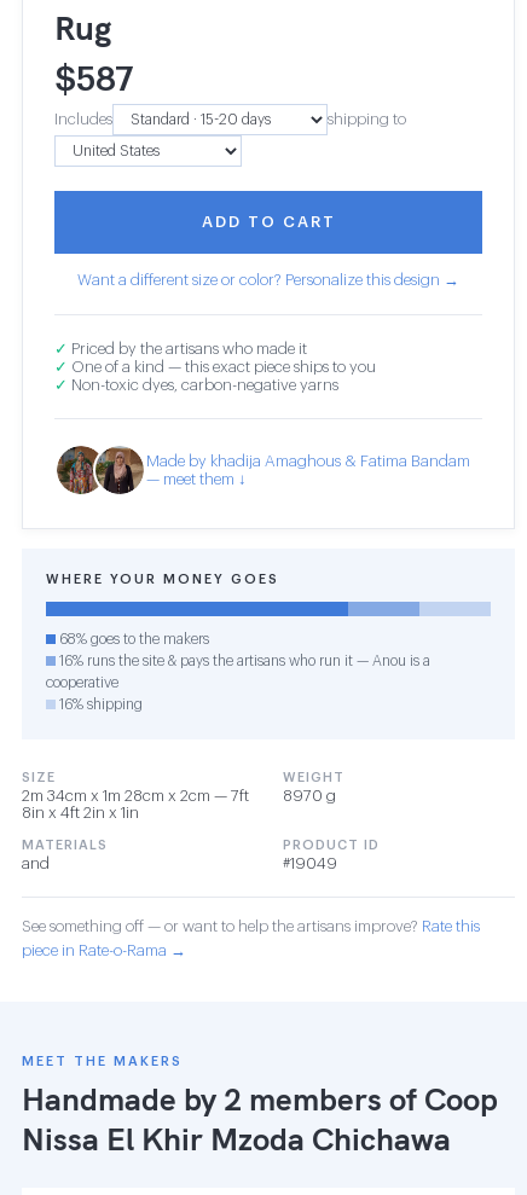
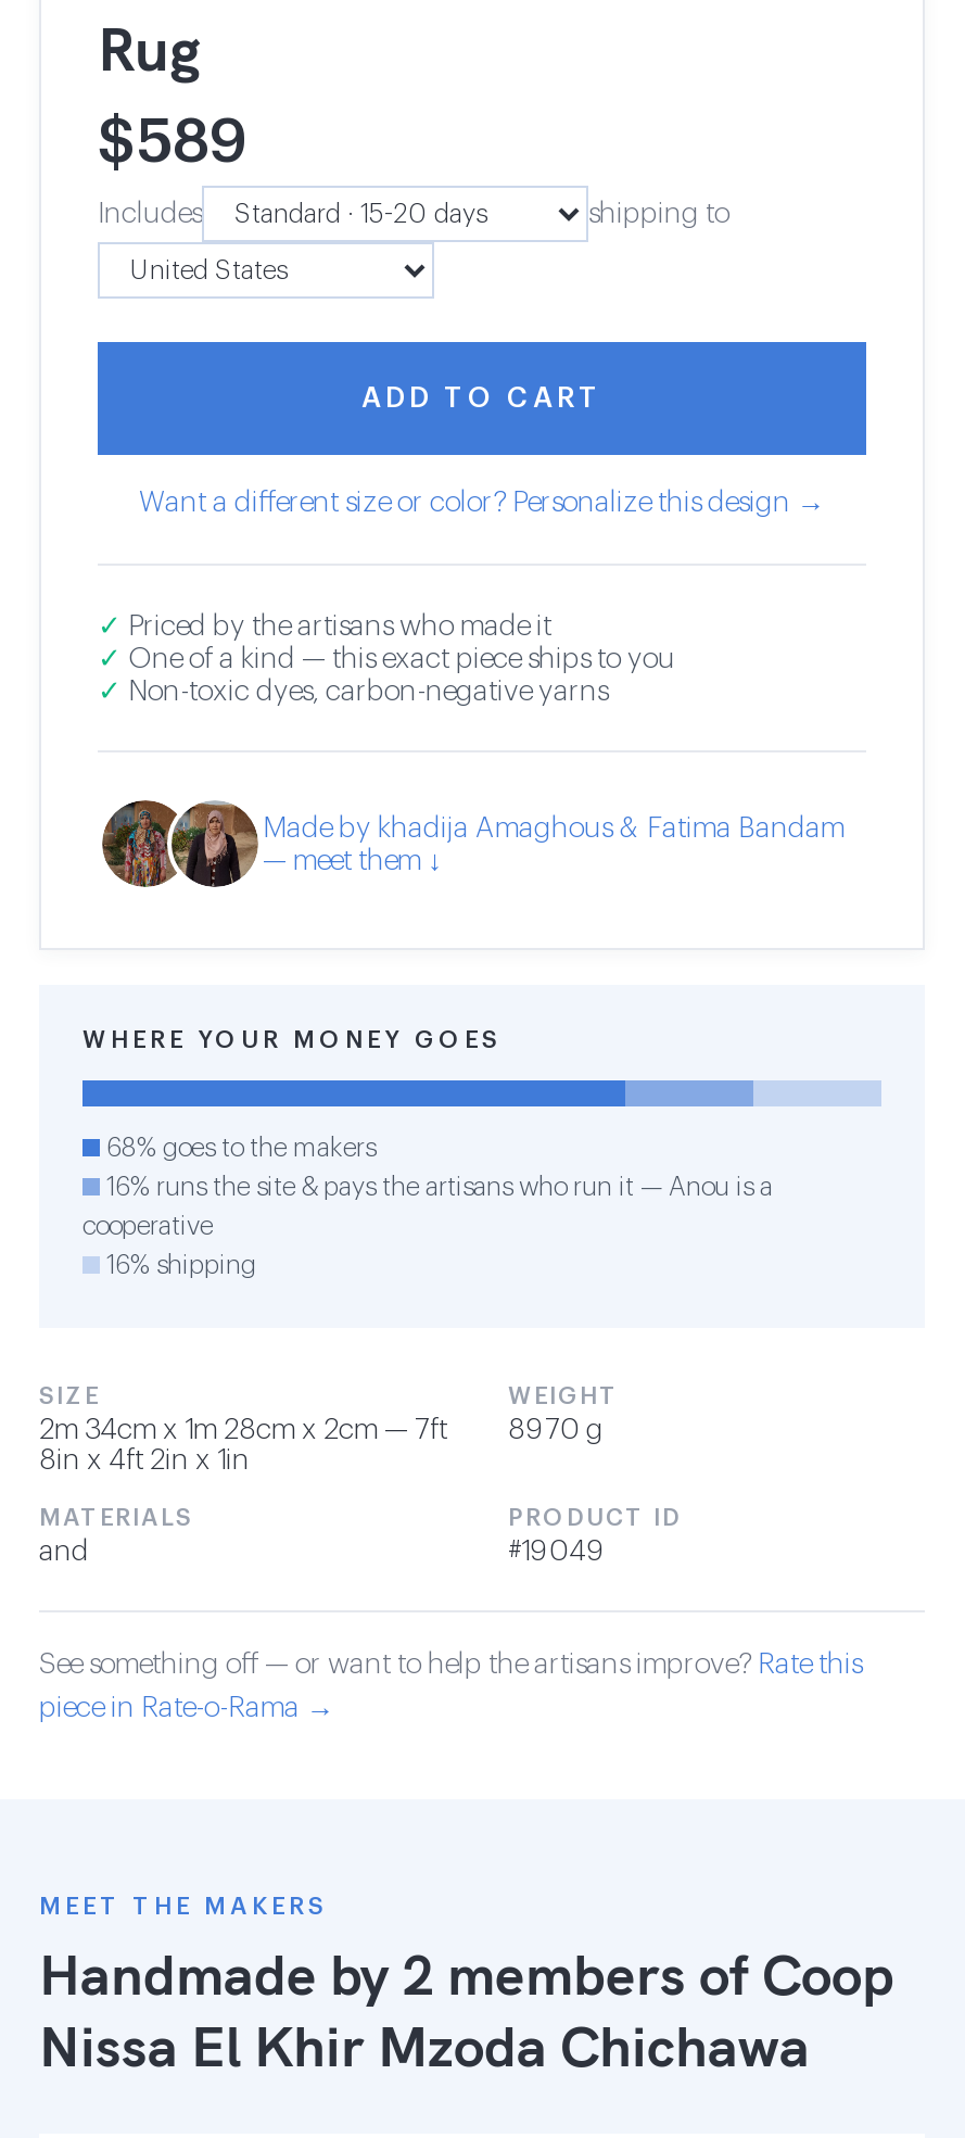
[54,63,134,97] $587 -> [98,112,245,173] $589

